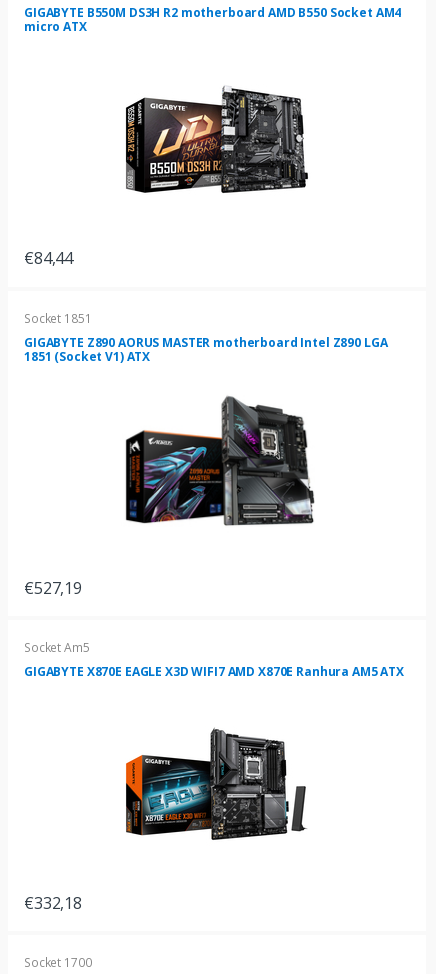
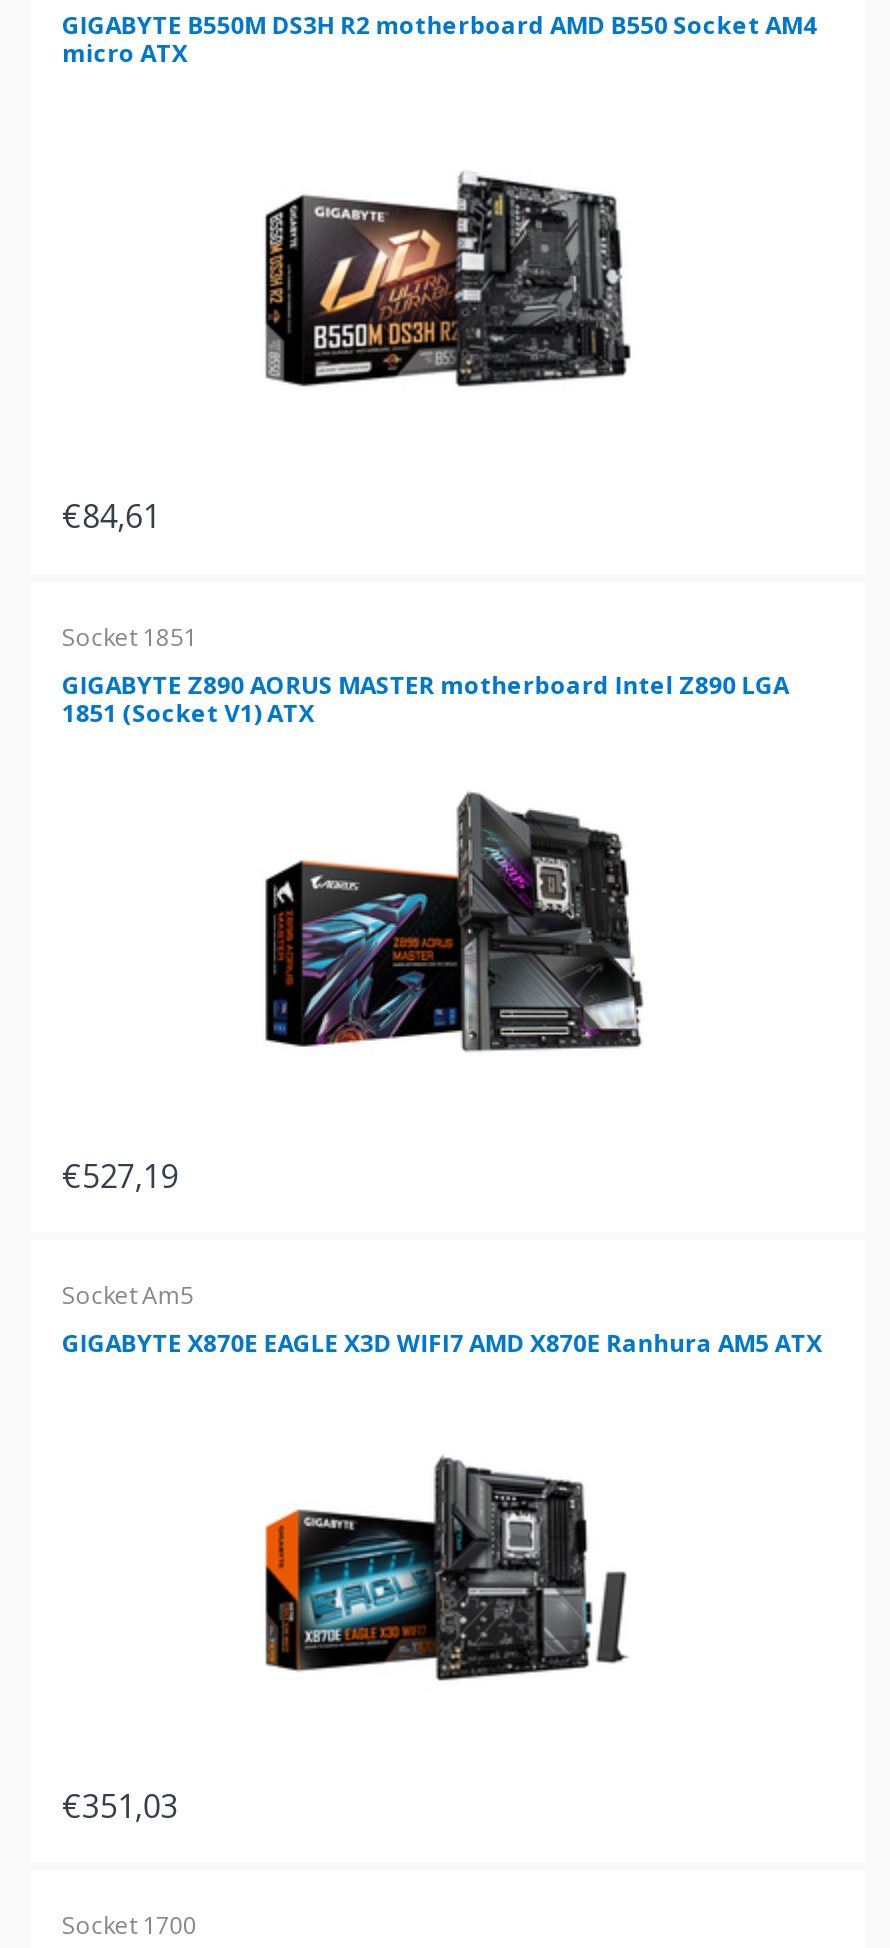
[24,246,73,268] €84,44 -> [62,493,160,537] €84,61
[24,891,82,913] €332,18 -> [62,1783,178,1827] €351,03

